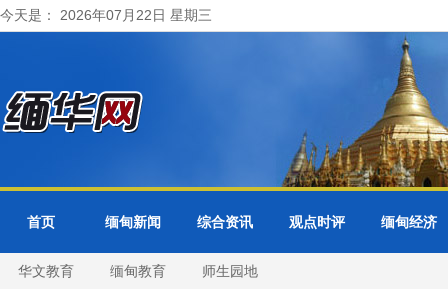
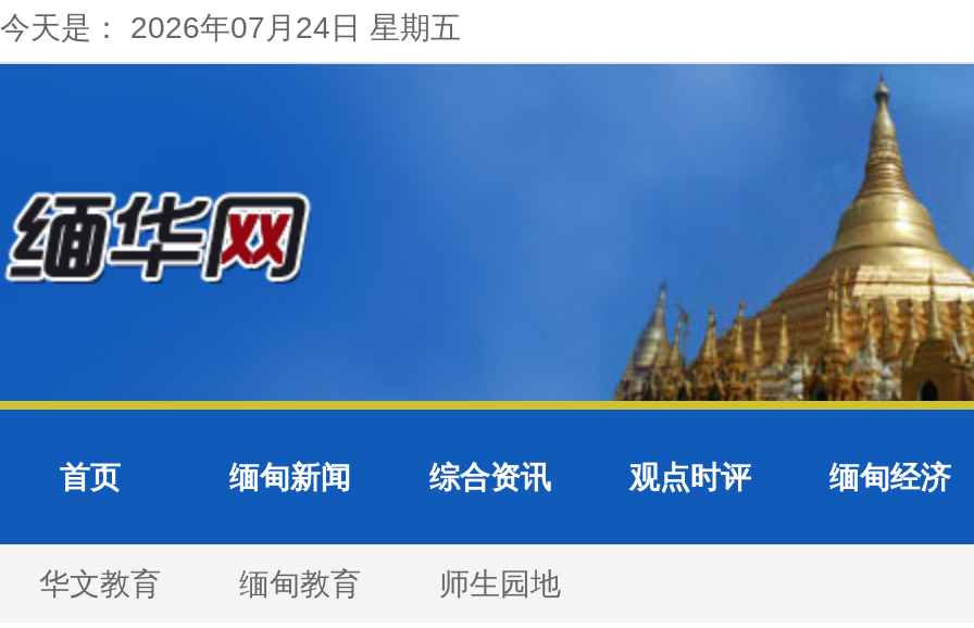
[0,7,212,23] 今天是： 2026年07月22日 星期三 -> [0,10,461,45] 今天是： 2026年07月24日 星期五

